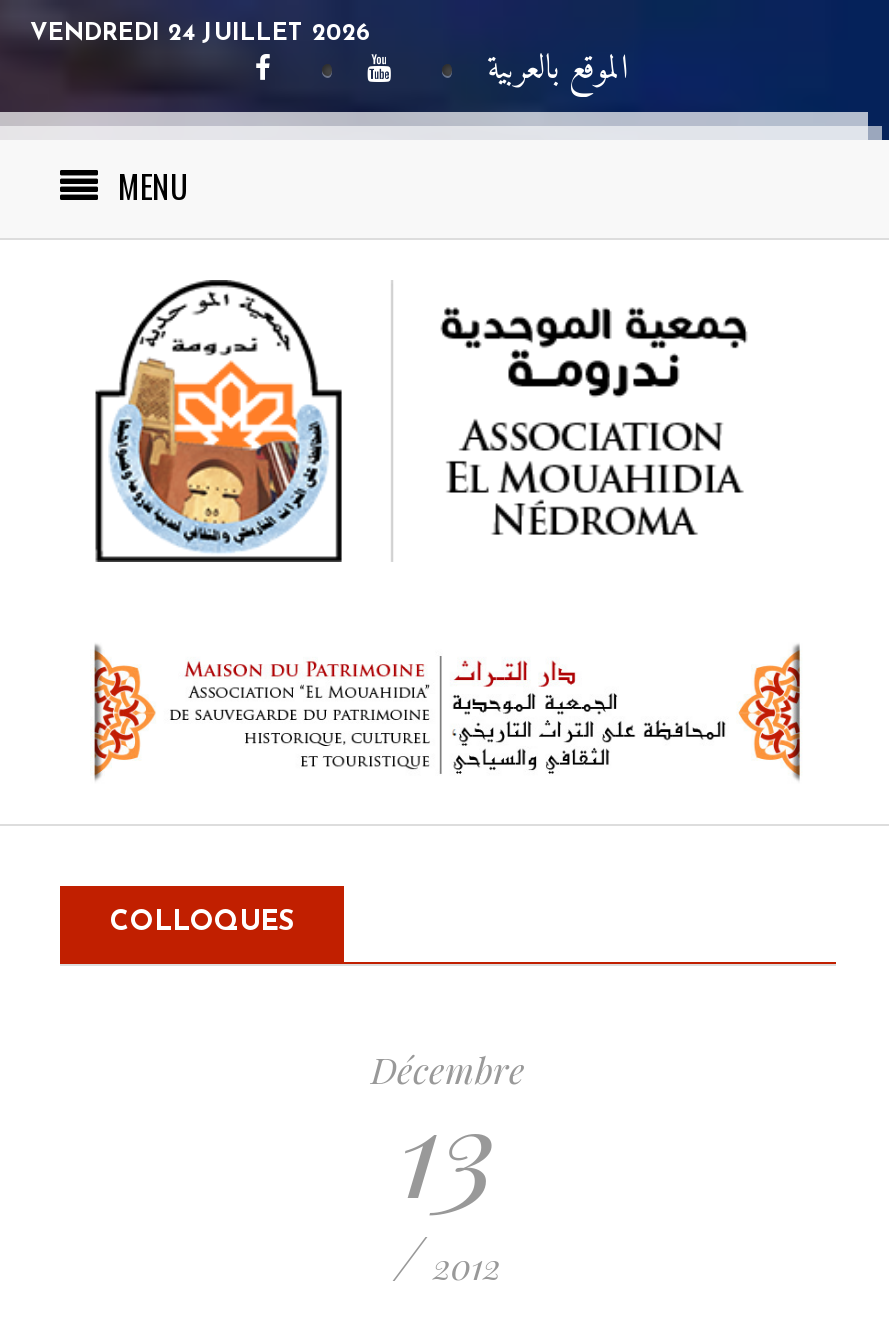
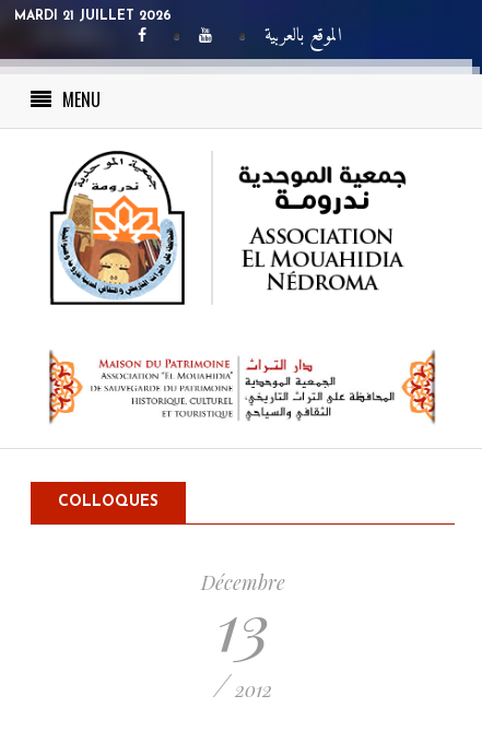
[30,22,372,46] VENDREDI 24 JUILLET 2026 -> [14,10,172,23] MARDI 21 JUILLET 2026

